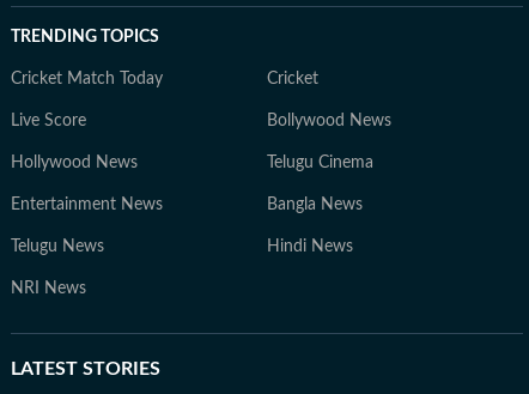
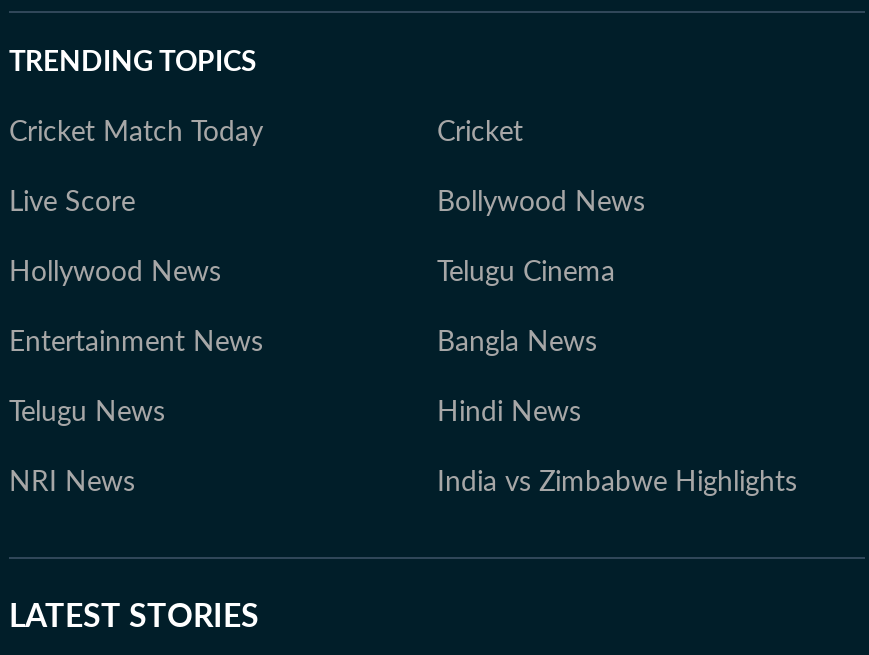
none -> [437,469,797,497] India vs Zimbabwe Highlights

